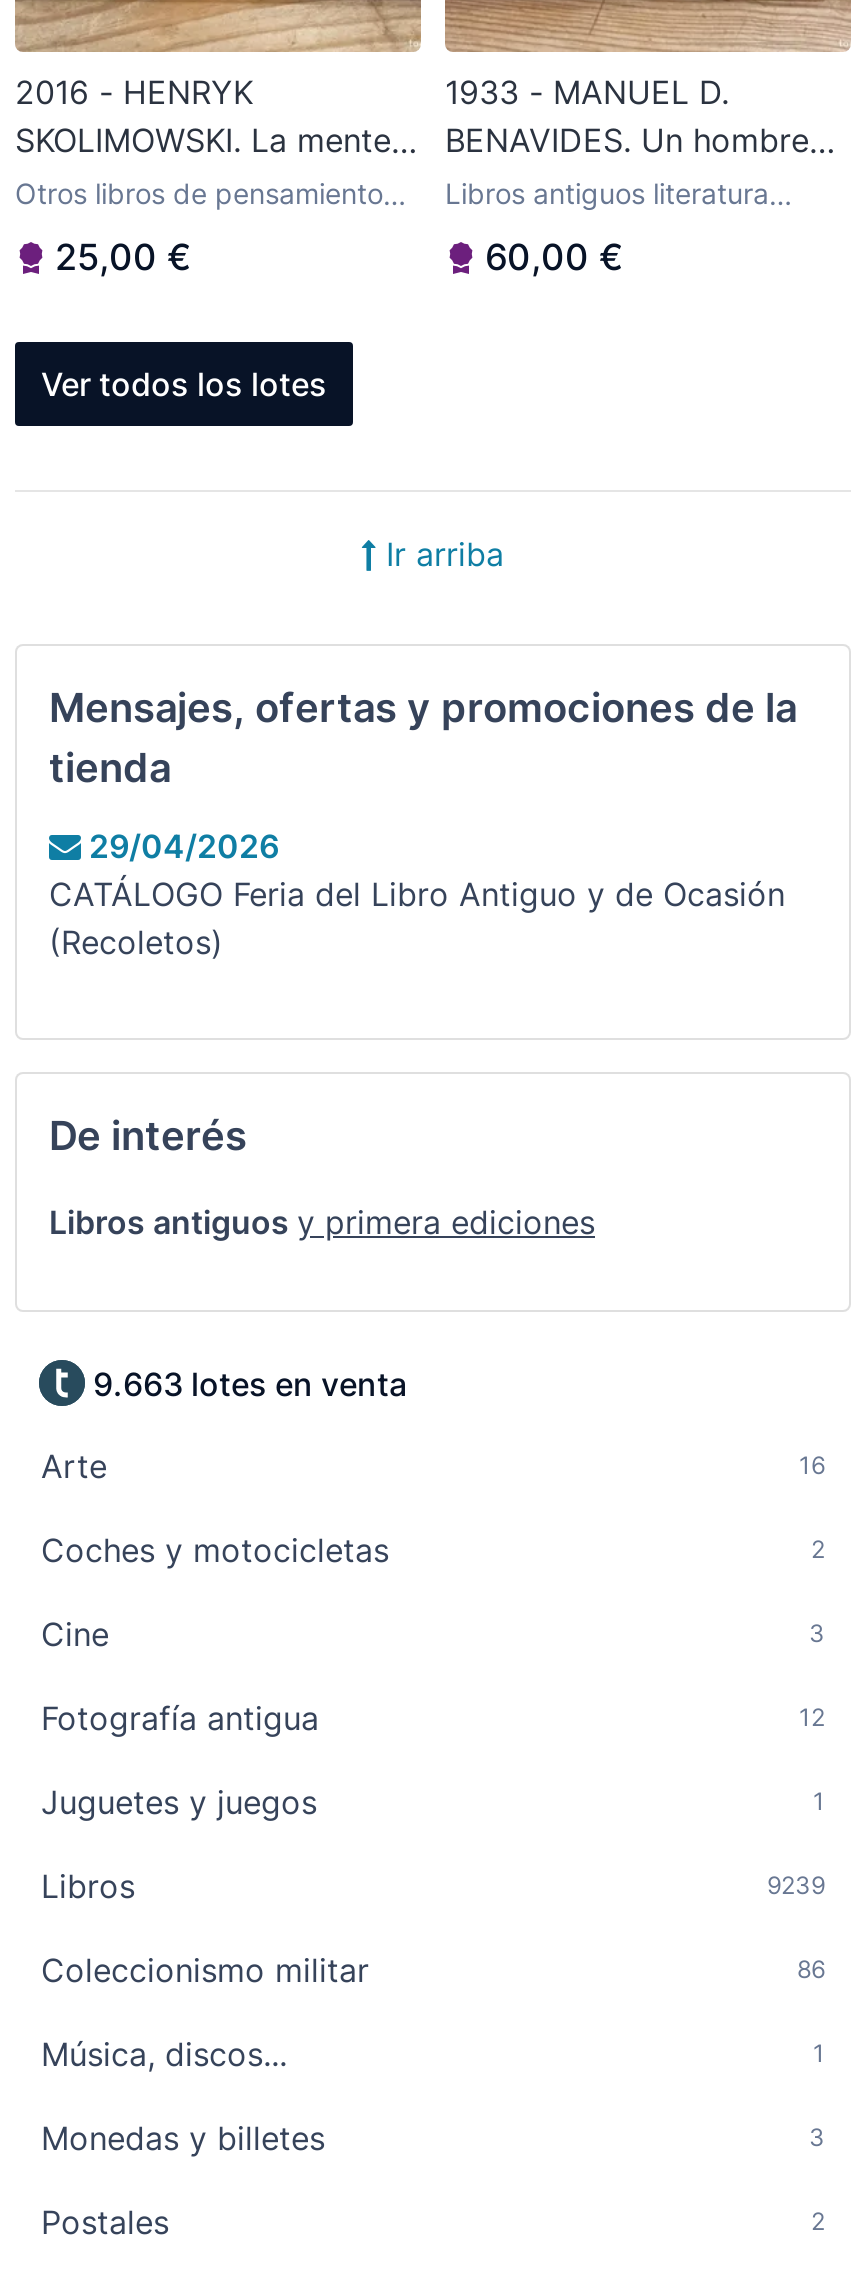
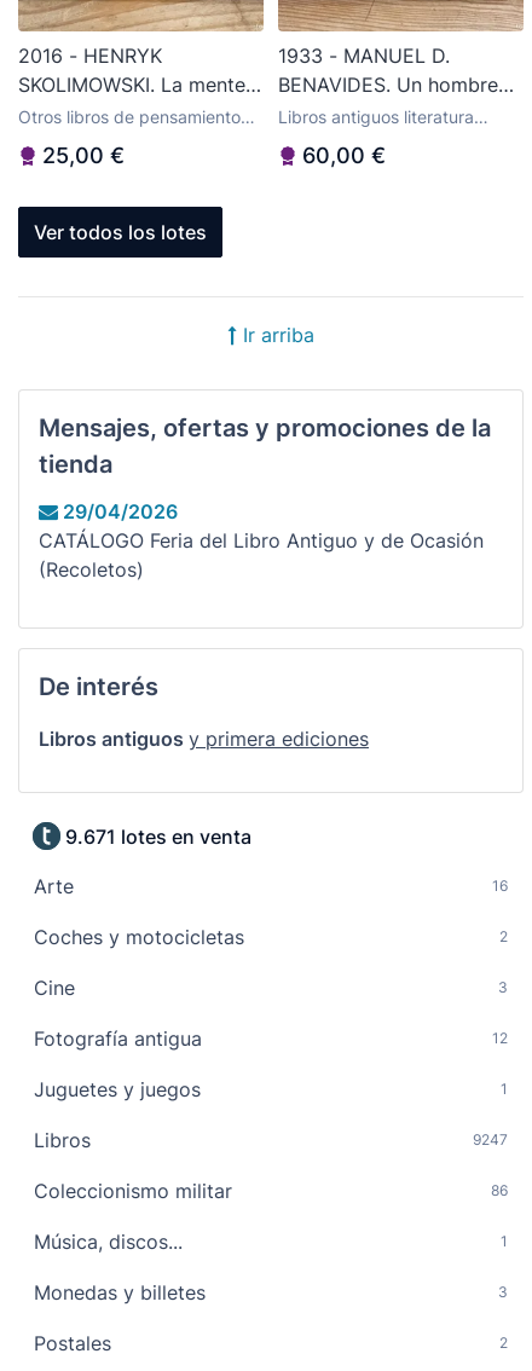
[93,1365,407,1405] 9.663 lotes en venta -> [65,825,251,849] 9.671 lotes en venta
[767,1871,825,1901] 9239 -> [473,1131,508,1149] 9247

